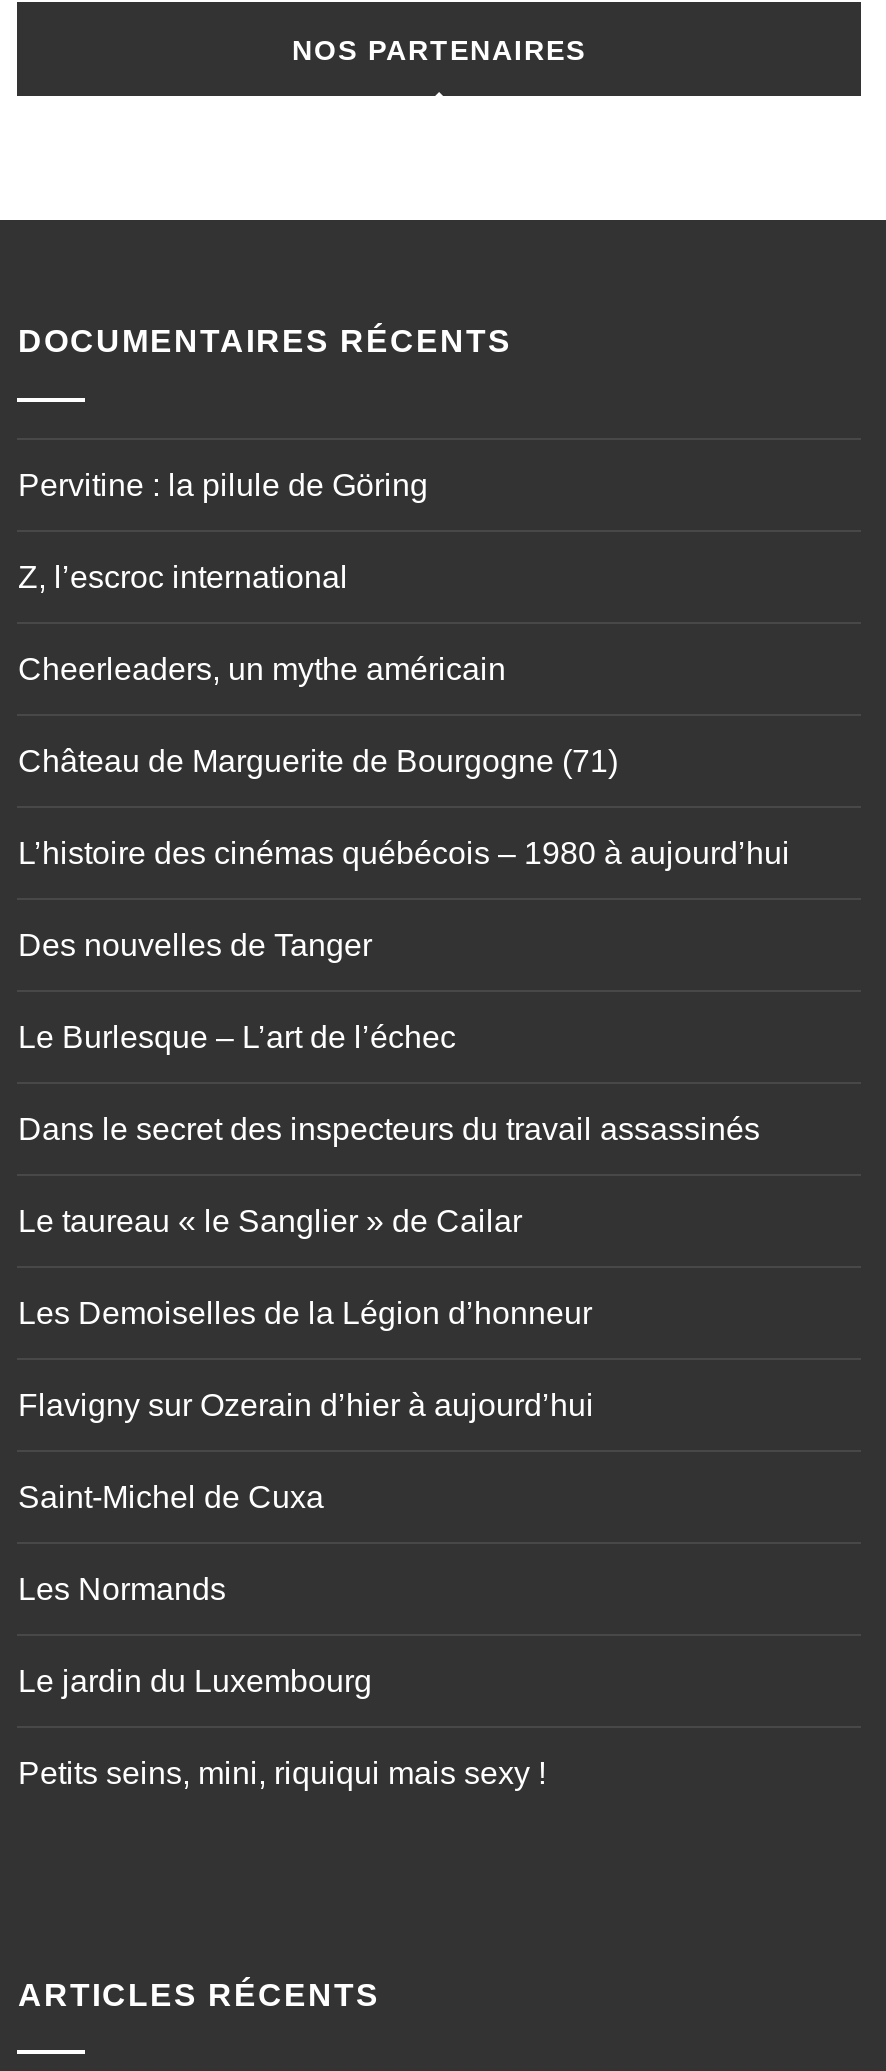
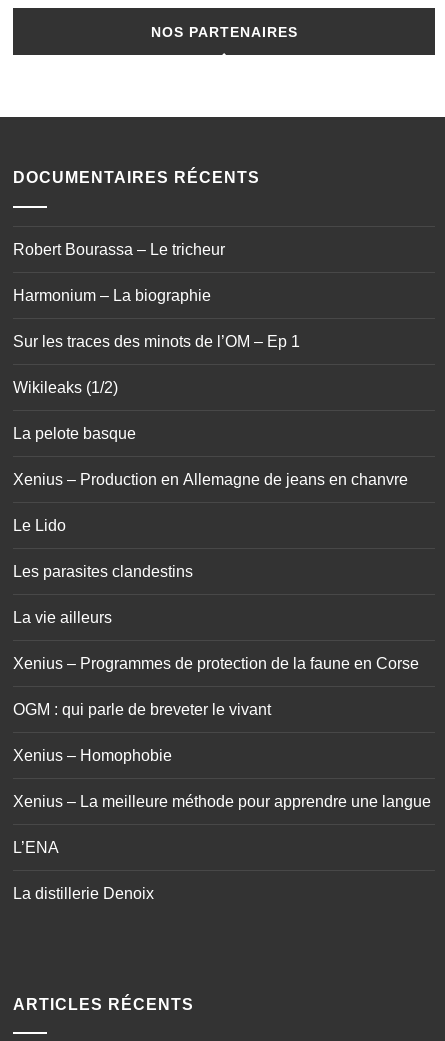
[18,468,428,502] Pervitine : la pilule de Göring -> [13,241,225,258] Robert Bourassa – Le tricheur
[18,560,348,594] Z, l’escroc international -> [13,287,211,304] Harmonium – La biographie
[18,652,506,686] Cheerleaders, un mythe américain -> [13,333,300,350] Sur les traces des minots de l’OM – Ep 1
[18,744,618,778] Château de Marguerite de Bourgogne (71) -> [13,379,118,396] Wikileaks (1/2)
[18,836,790,870] L’histoire des cinémas québécois – 1980 à aujourd’hui -> [13,425,136,442] La pelote basque
[18,928,372,962] Des nouvelles de Tanger -> [13,471,408,488] Xenius – Production en Allemagne de jeans en chanvre
[18,1020,456,1054] Le Burlesque – L’art de l’échec -> [13,517,66,534] Le Lido
[18,1112,760,1146] Dans le secret des inspecteurs du travail assassinés -> [13,563,193,580] Les parasites clandestins
[18,1204,522,1238] Le taureau « le Sanglier » de Cailar -> [13,609,112,626] La vie ailleurs
[18,1296,592,1330] Les Demoiselles de la Légion d’honneur -> [13,655,419,672] Xenius – Programmes de protection de la faune en Corse
[18,1388,594,1422] Flavigny sur Ozerain d’hier à aujourd’hui -> [13,701,271,718] OGM : qui parle de breveter le vivant
[18,1480,324,1514] Saint-Michel de Cuxa -> [13,747,172,764] Xenius – Homophobie
[18,1572,226,1606] Les Normands -> [13,793,431,810] Xenius – La meilleure méthode pour apprendre une langue
[18,1664,372,1698] Le jardin du Luxembourg -> [13,839,59,856] L’ENA
[18,1756,546,1790] Petits seins, mini, riquiqui mais sexy ! -> [13,885,154,902] La distillerie Denoix

